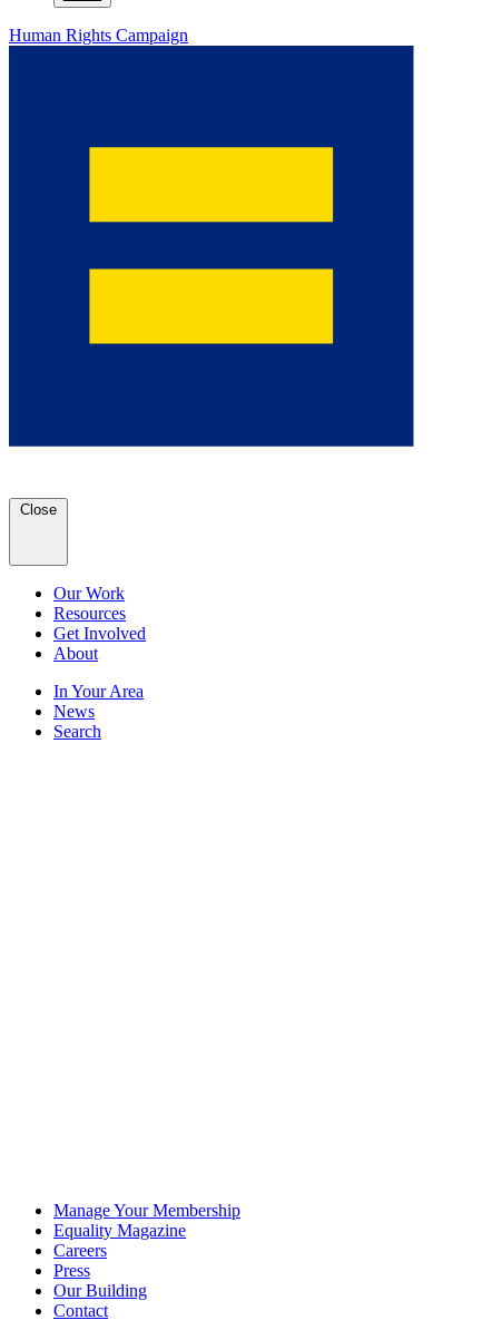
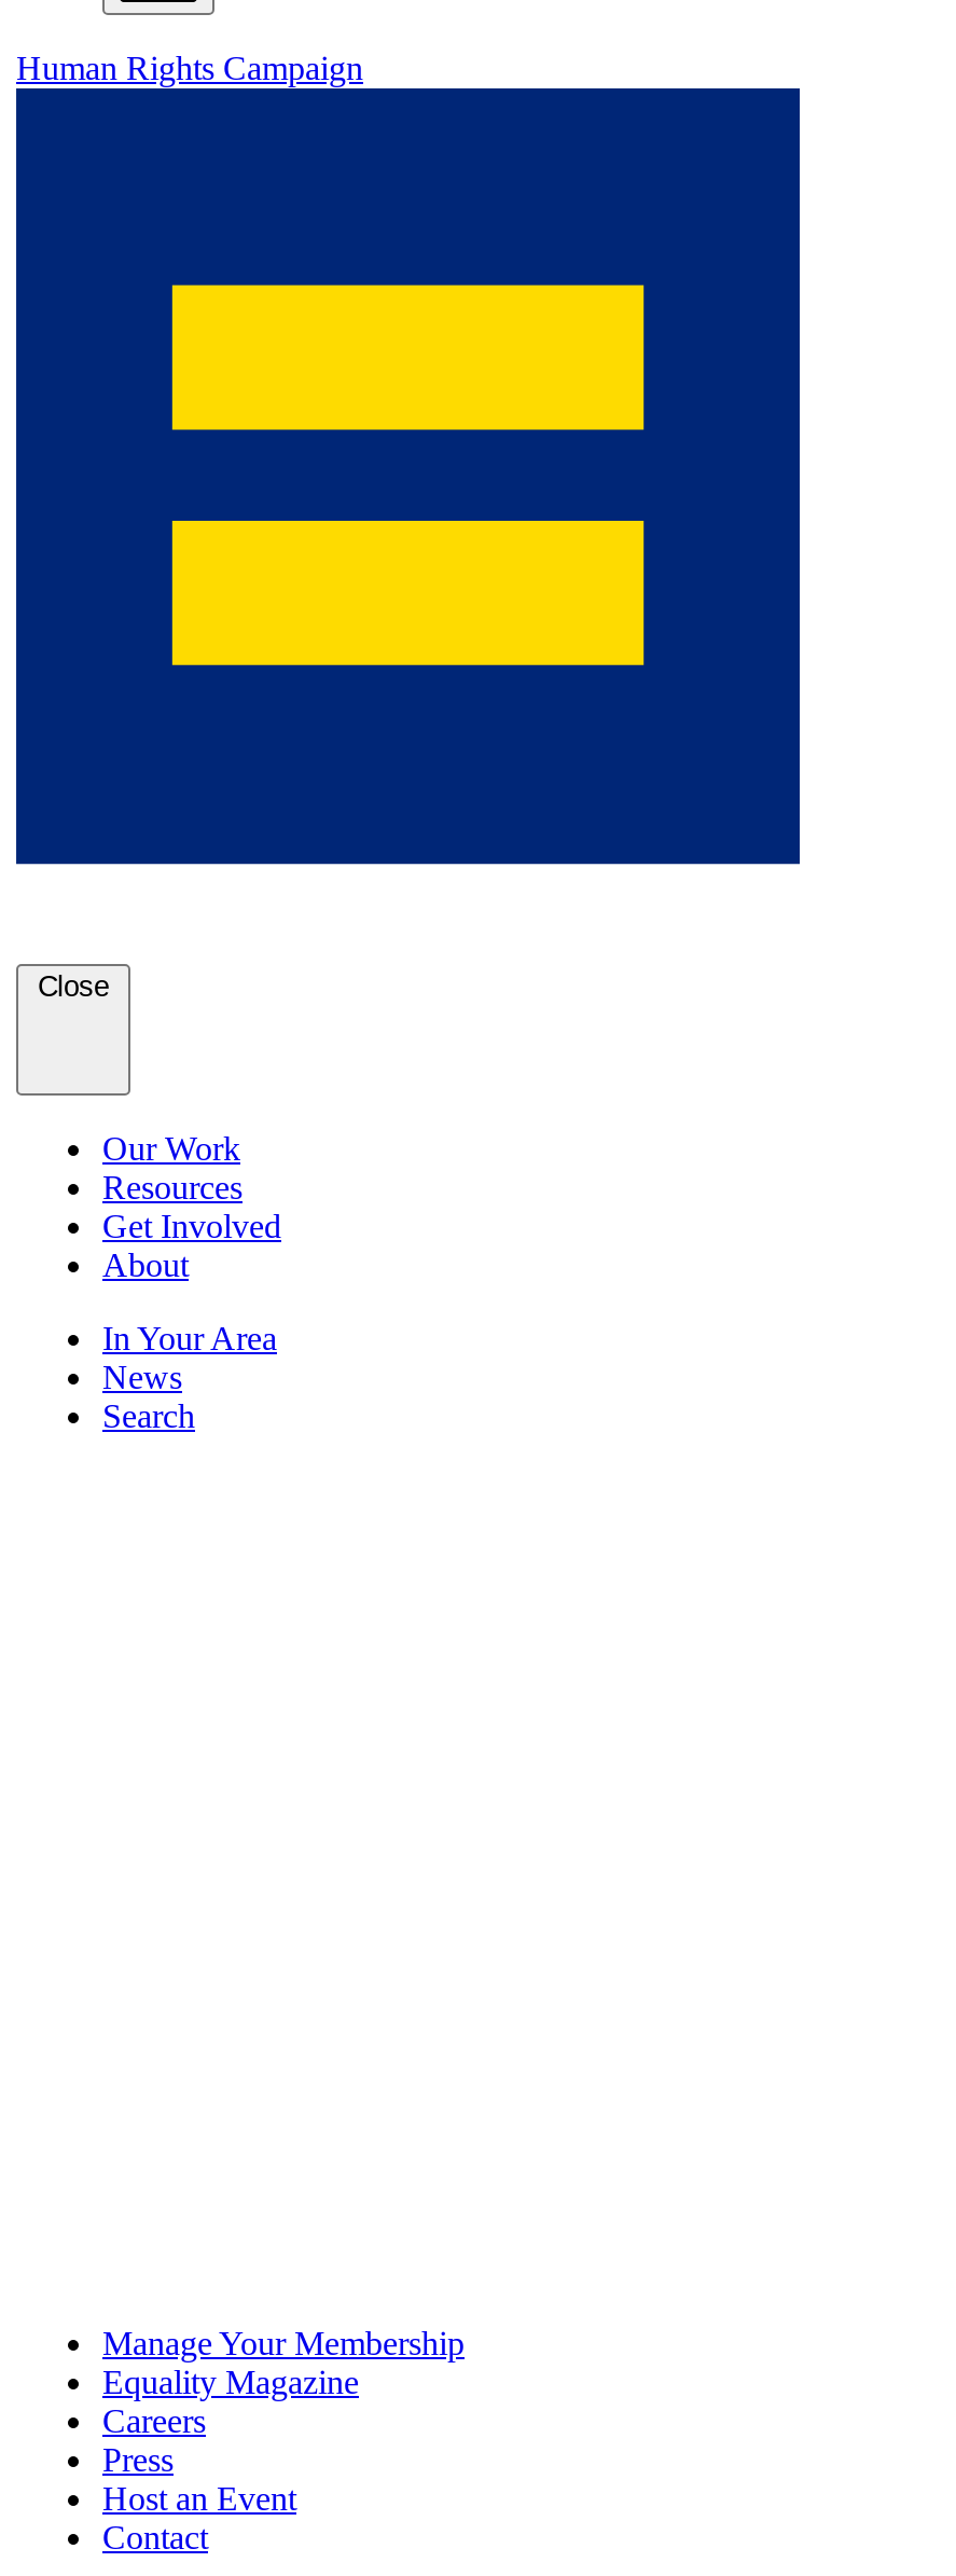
[53,1281,147,1300] Our Building -> [102,2481,296,2517] Host an Event

